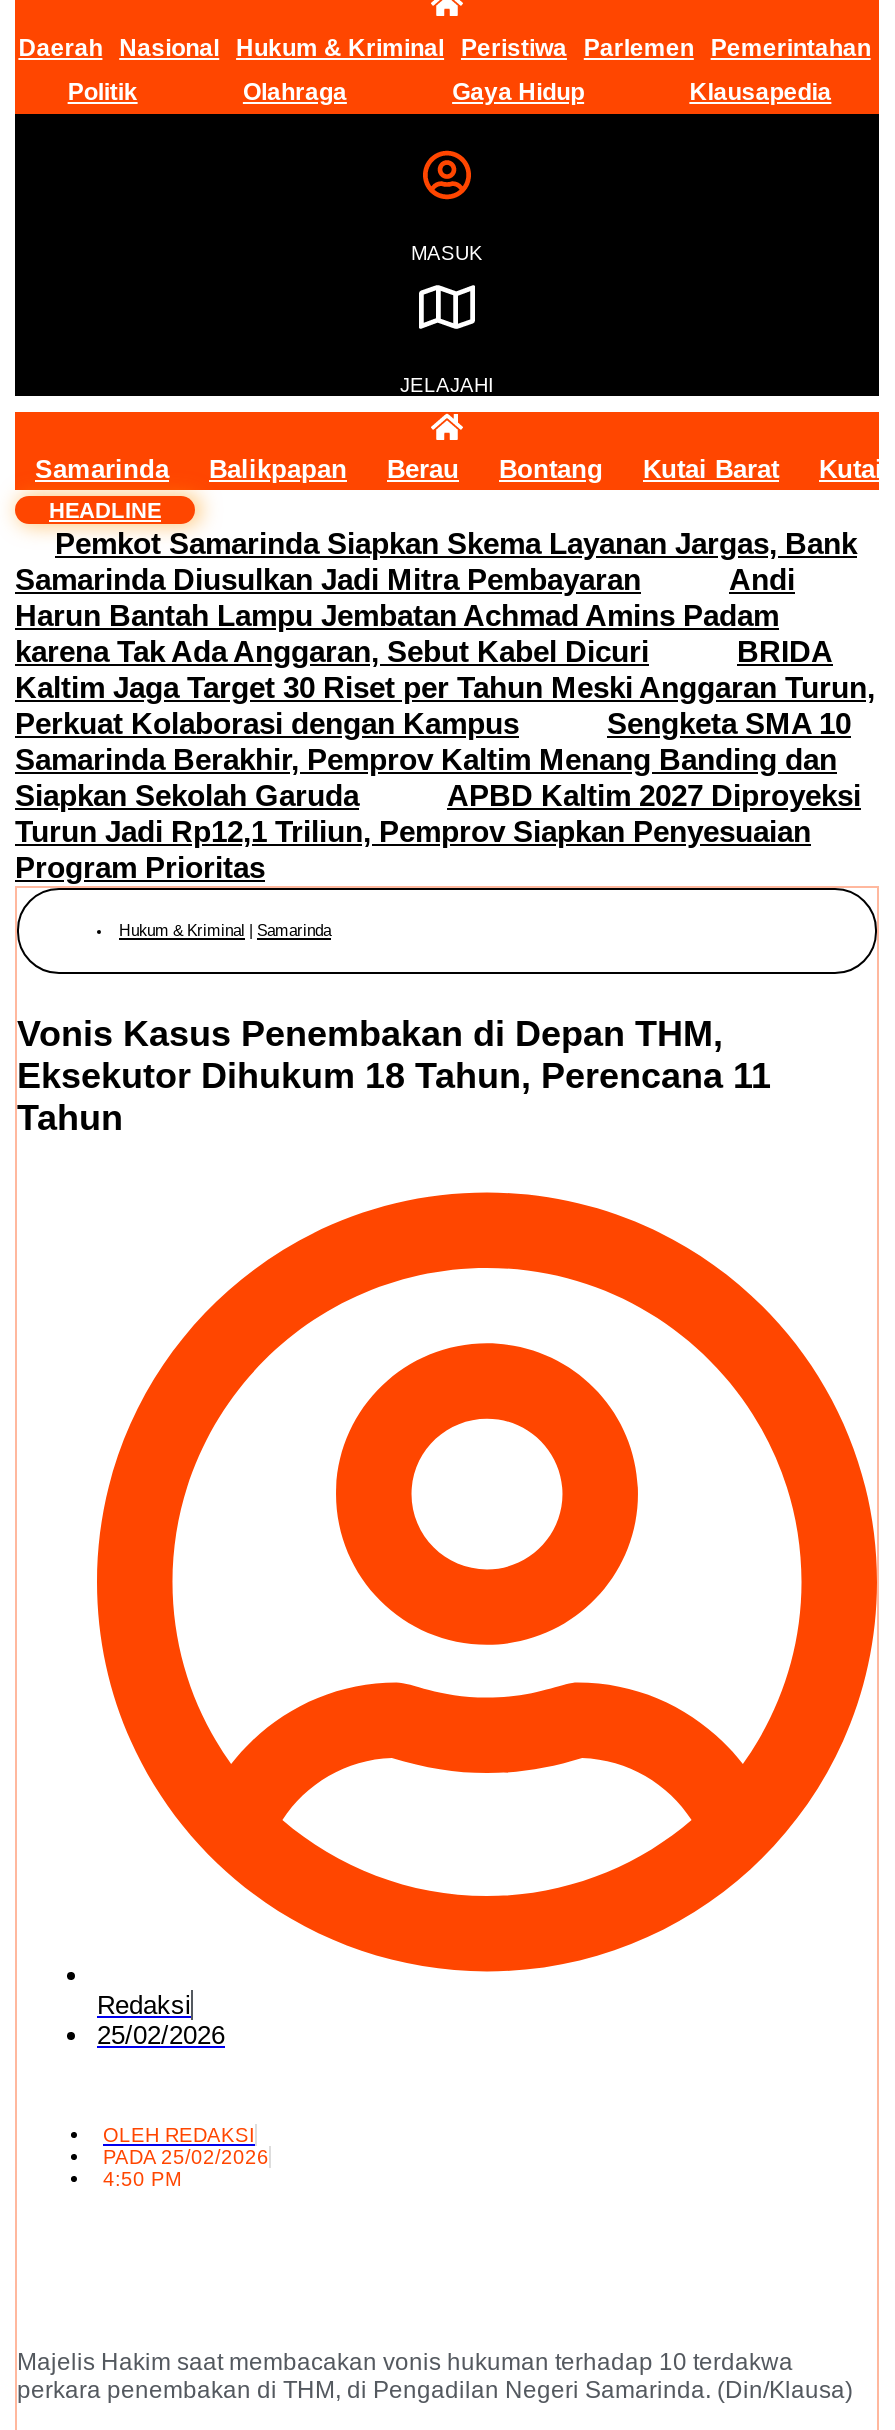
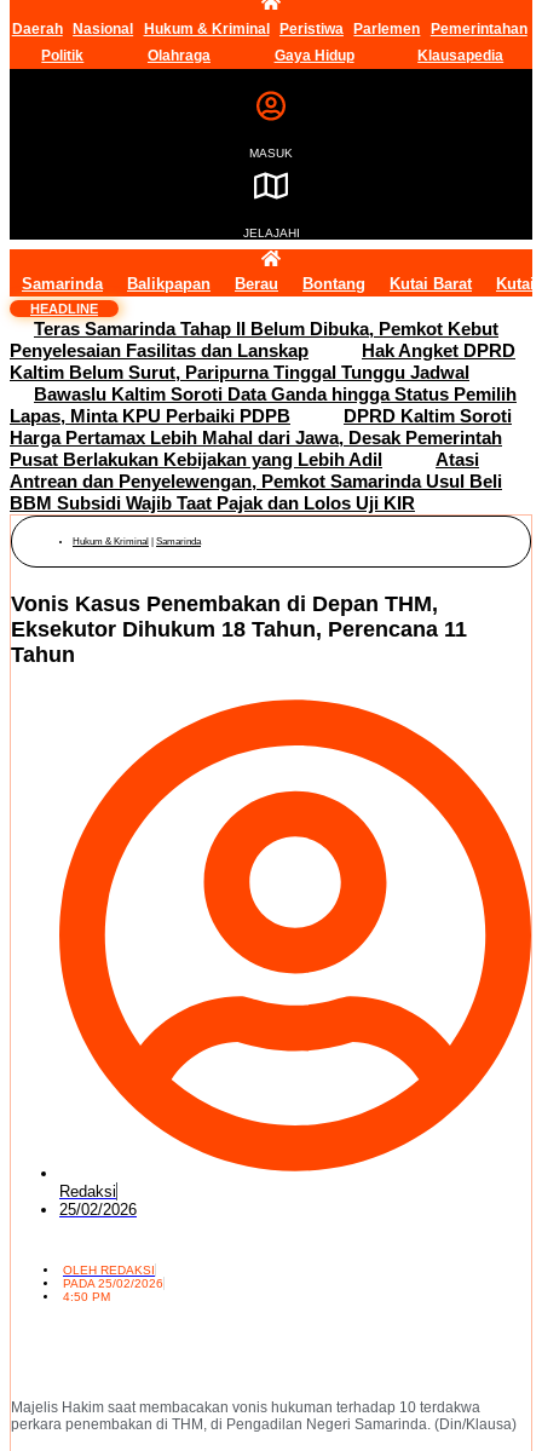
[15,526,875,884] Pemkot Samarinda Siapkan Skema Layanan Jargas, Bank | Samarinda Diusulkan Jadi Mitra Pembayaran | Andi | Harun Bantah Lampu Jembatan Achmad Amins Padam | karena Tak Ada Anggaran, Sebut Kabel Dicuri | BRIDA | Kaltim Jaga Target 30 Riset per Tahun Meski Anggaran Turun, | Perkuat Kolaborasi dengan Kampus | Sengketa SMA 10 | Samarinda Berakhir, Pemprov Kaltim Menang Banding dan | Siapkan Sekolah Garuda | APBD Kaltim 2027 Diproyeksi | Turun Jadi Rp12,1 Triliun, Pemprov Siapkan Penyesuaian | Program Prioritas -> [10,318,517,513] Teras Samarinda Tahap II Belum Dibuka, Pemkot Kebut | Penyelesaian Fasilitas dan Lanskap | Hak Angket DPRD | Kaltim Belum Surut, Paripurna Tinggal Tunggu Jadwal | Bawaslu Kaltim Soroti Data Ganda hingga Status Pemilih | Lapas, Minta KPU Perbaiki PDPB | DPRD Kaltim Soroti | Harga Pertamax Lebih Mahal dari Jawa, Desak Pemerintah | Pusat Berlakukan Kebijakan yang Lebih Adil | Atasi | Antrean dan Penyelewengan, Pemkot Samarinda Usul Beli | BBM Subsidi Wajib Taat Pajak dan Lolos Uji KIR

